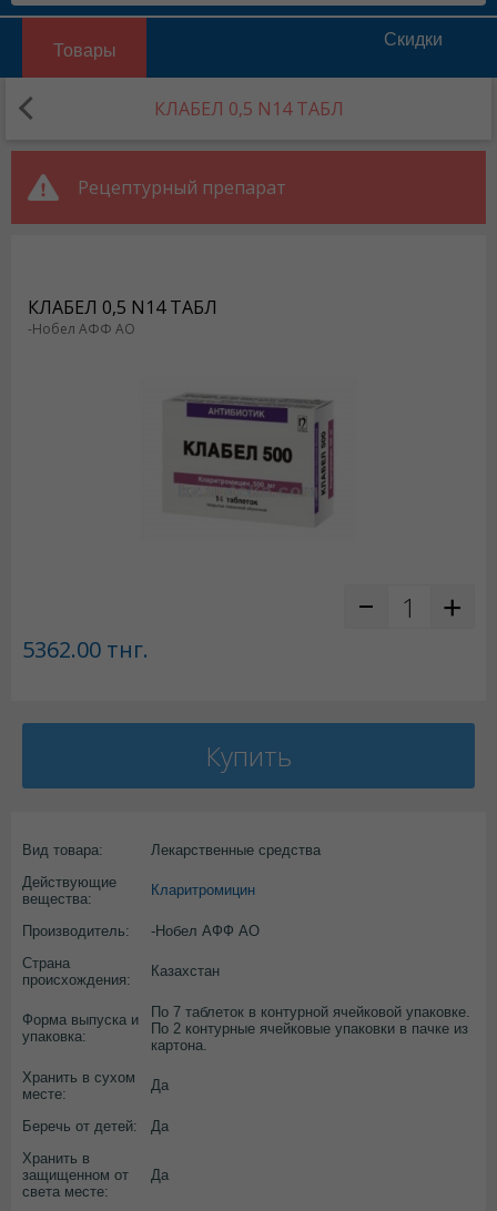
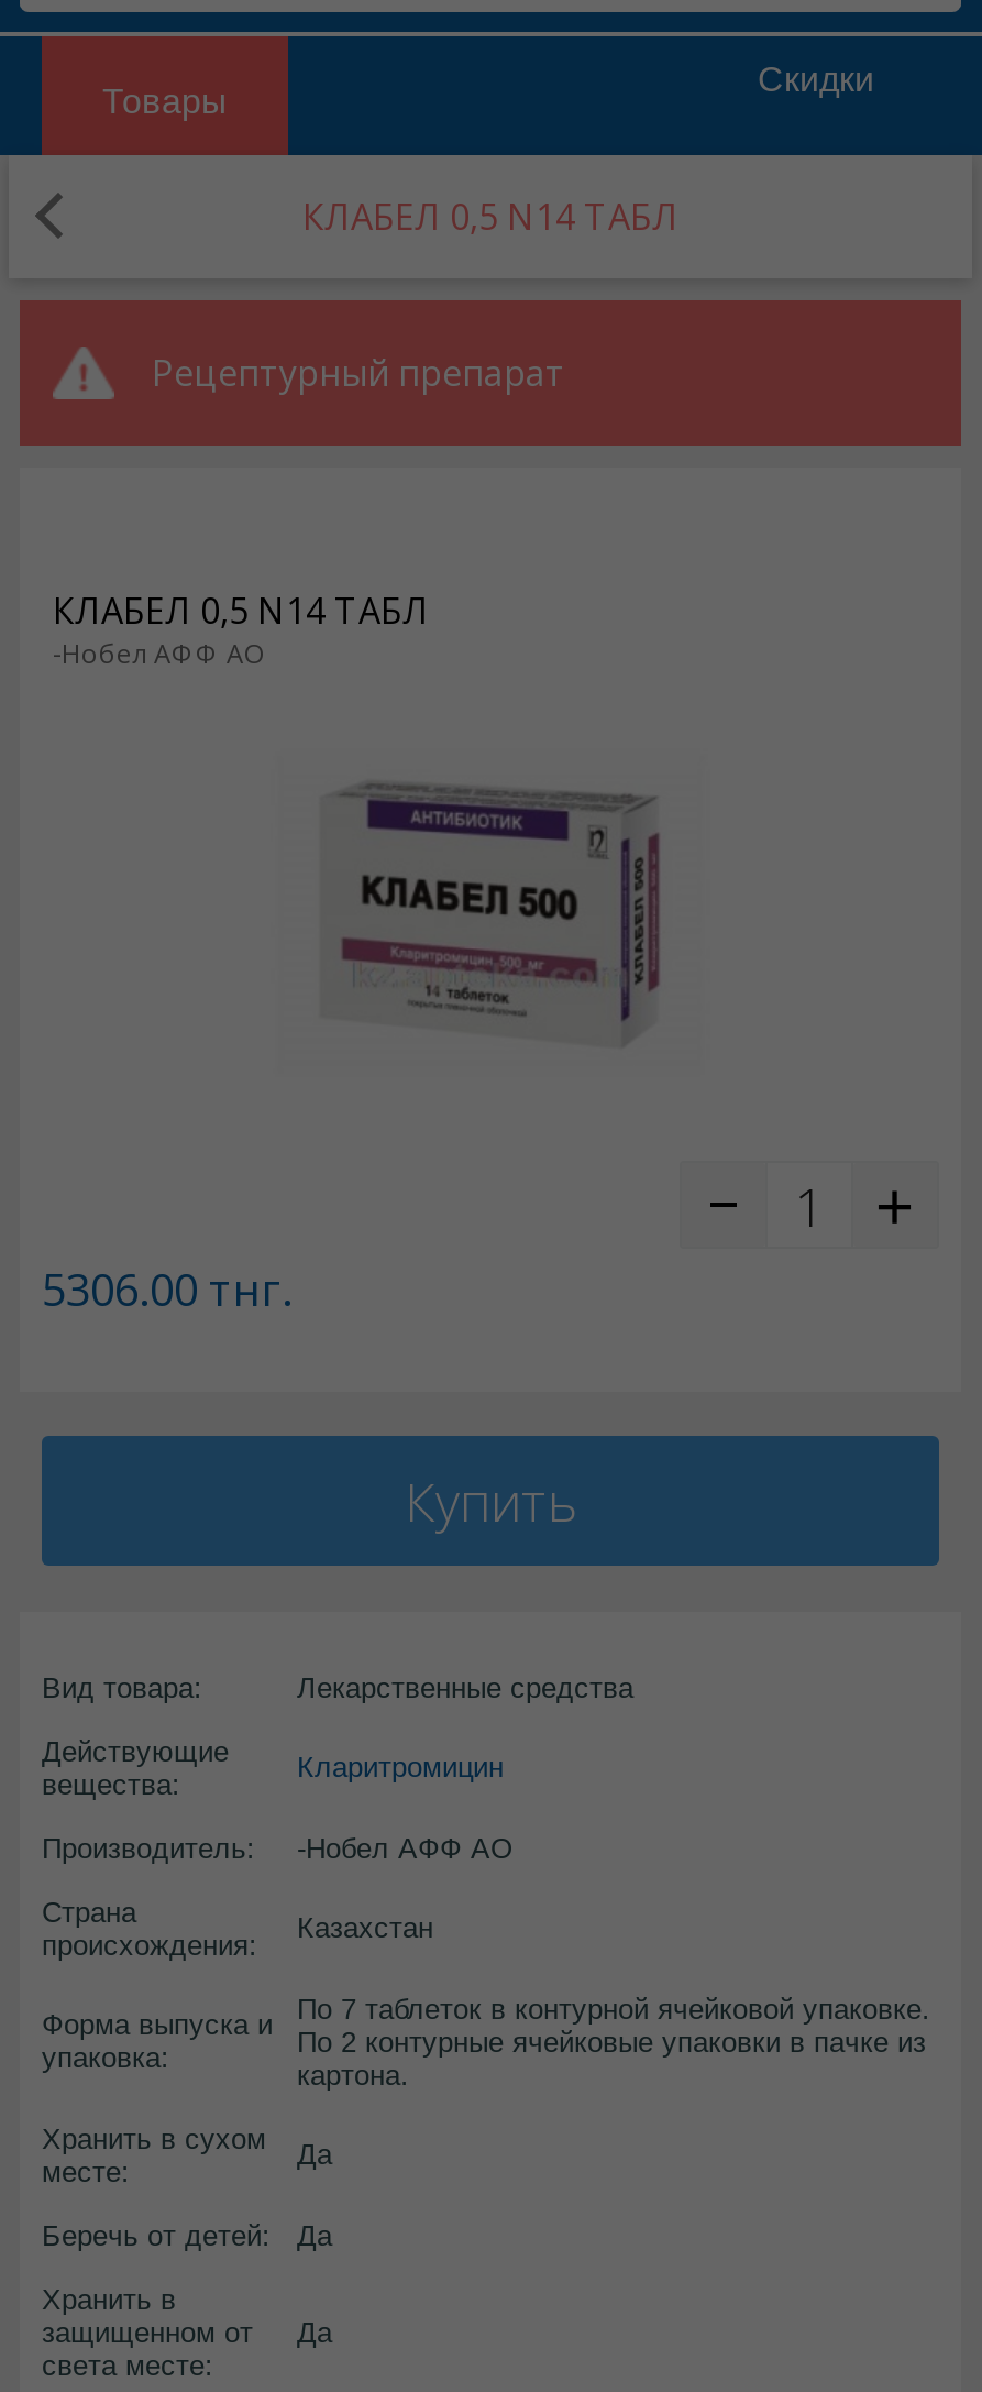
[22,634,149,664] 5362.00 тнг. -> [42,1260,293,1319] 5306.00 тнг.

